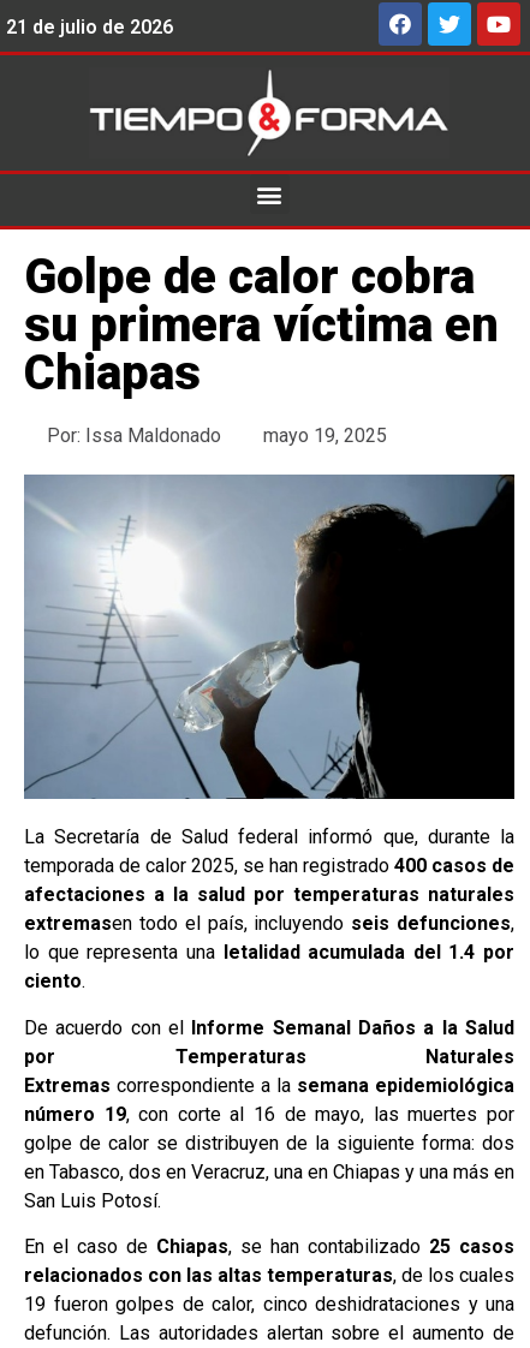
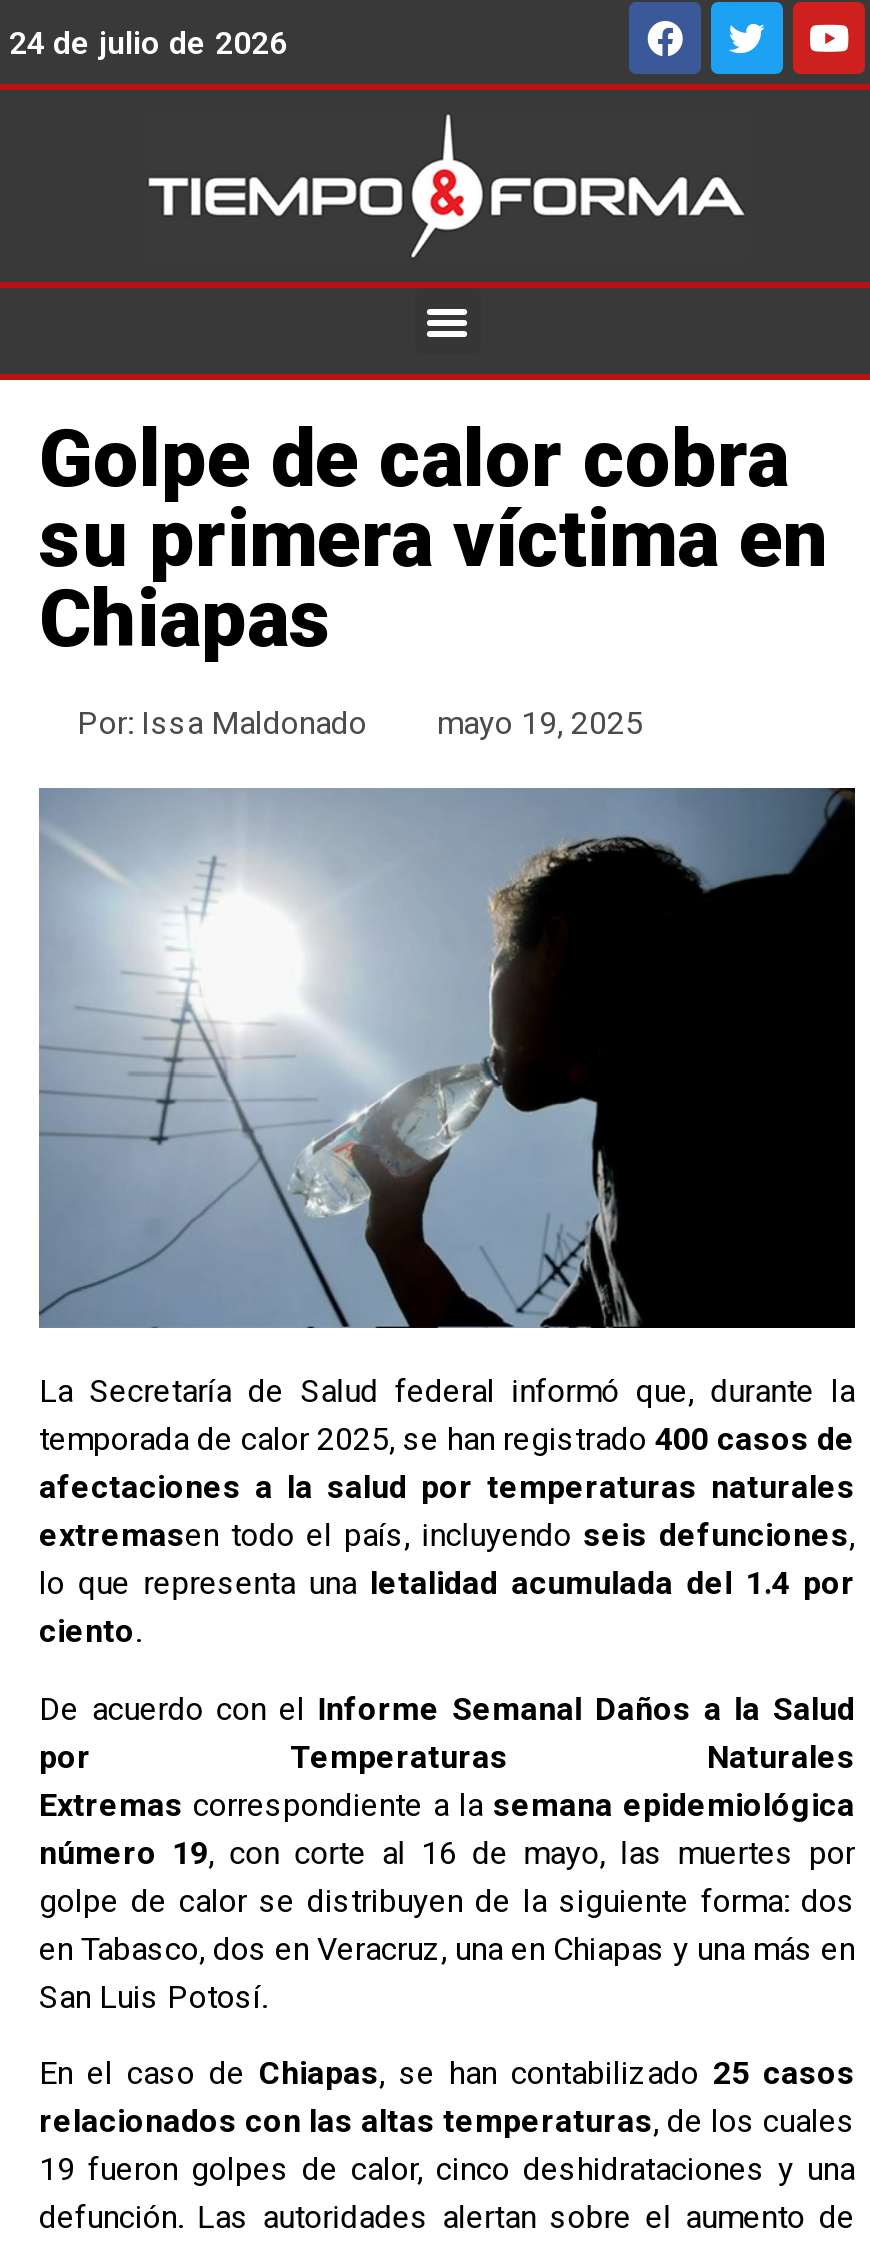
[6,16,173,38] 21 de julio de 2026 -> [9,24,287,62] 24 de julio de 2026

